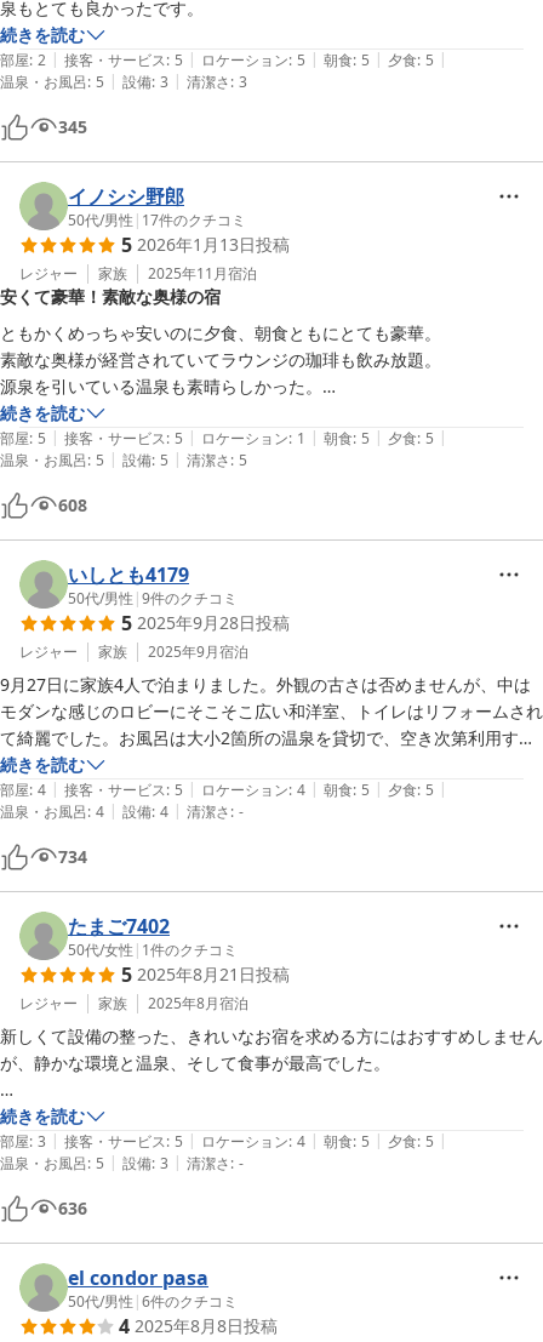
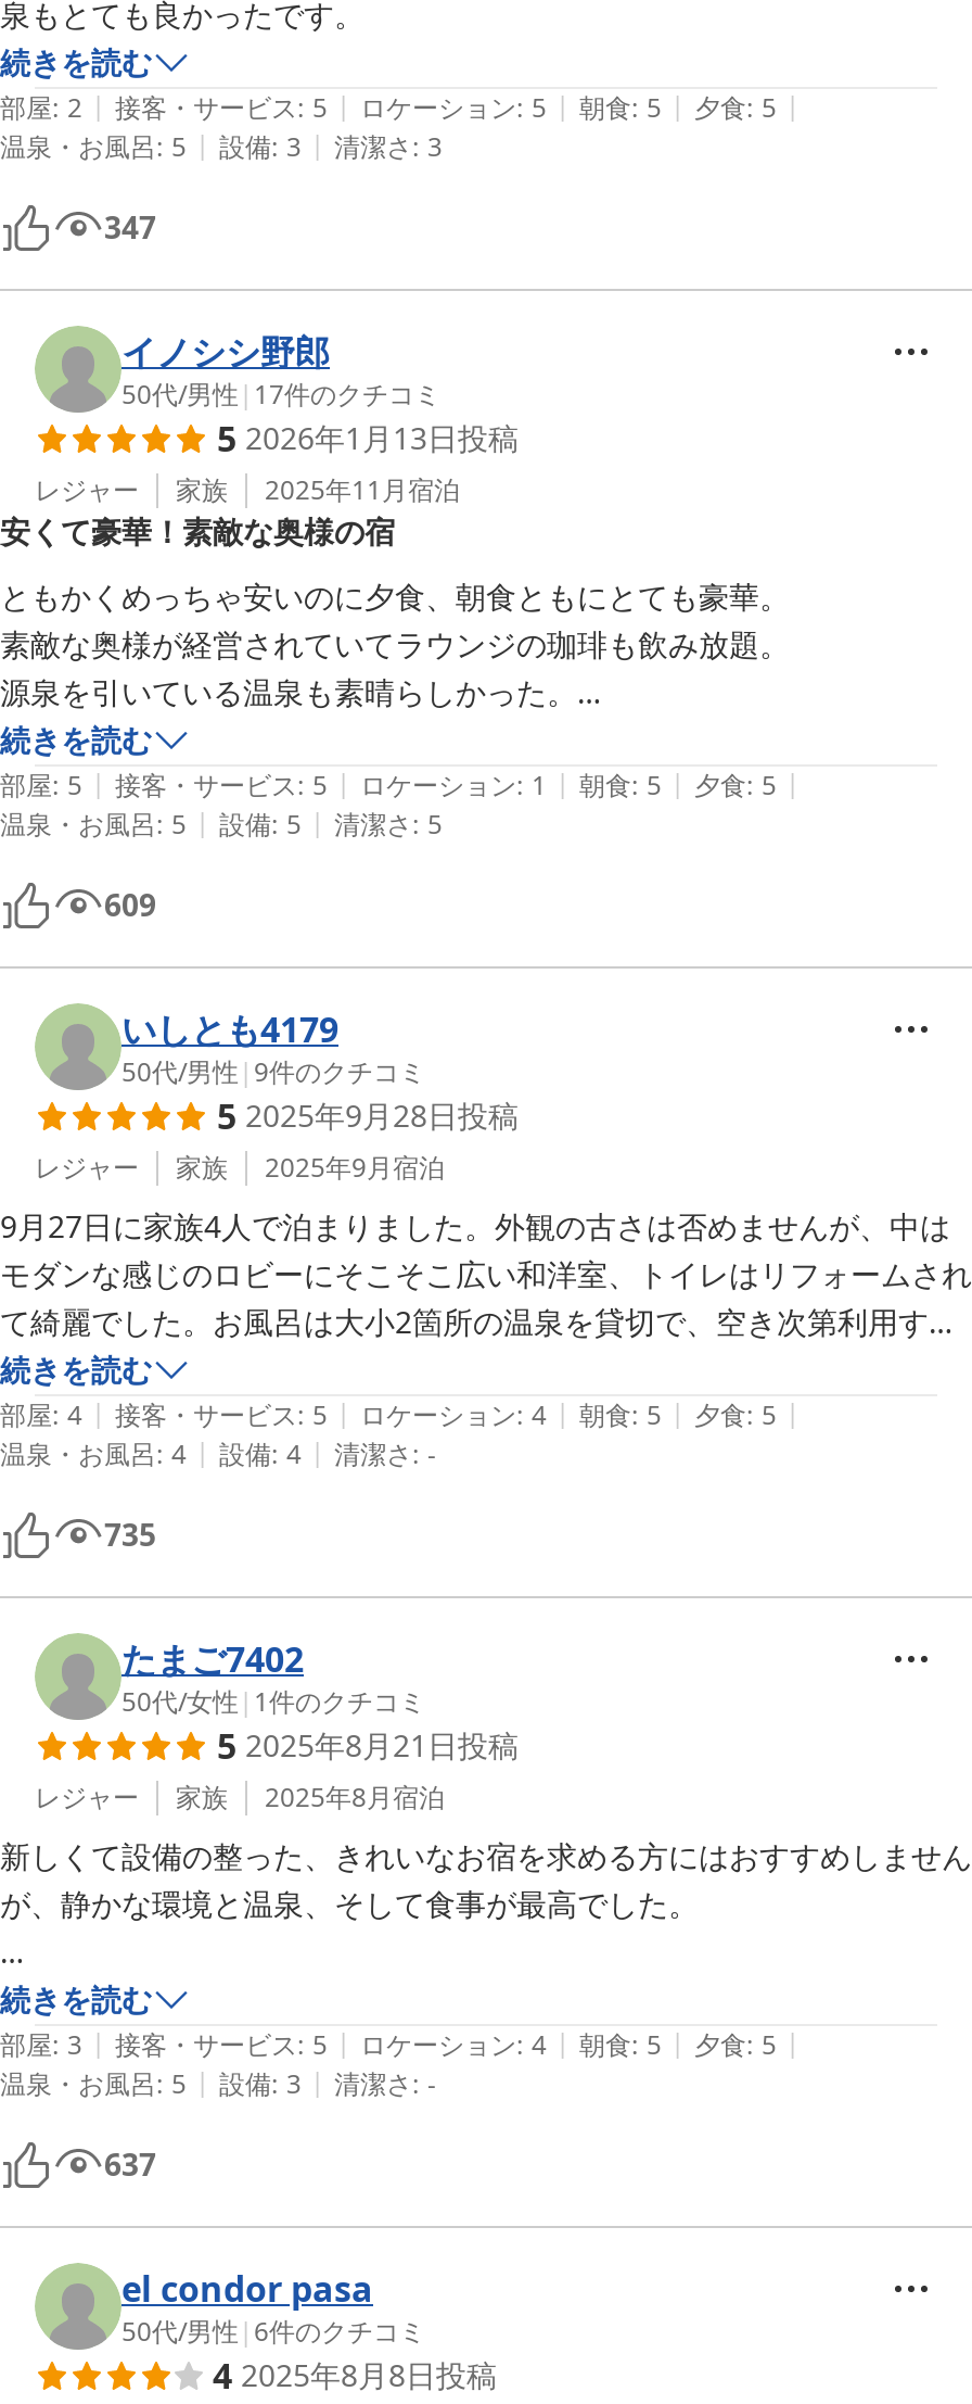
[58,115,87,138] 345 -> [104,206,156,248] 347
[58,493,87,516] 608 -> [104,884,156,925] 609
[58,845,87,868] 734 -> [104,1514,156,1555] 735
[58,1197,87,1220] 636 -> [104,2143,156,2185] 637

